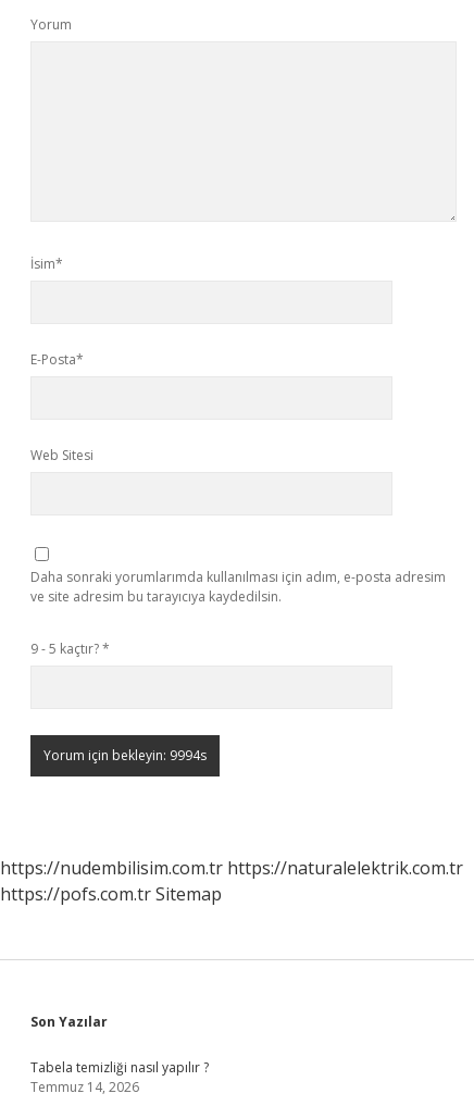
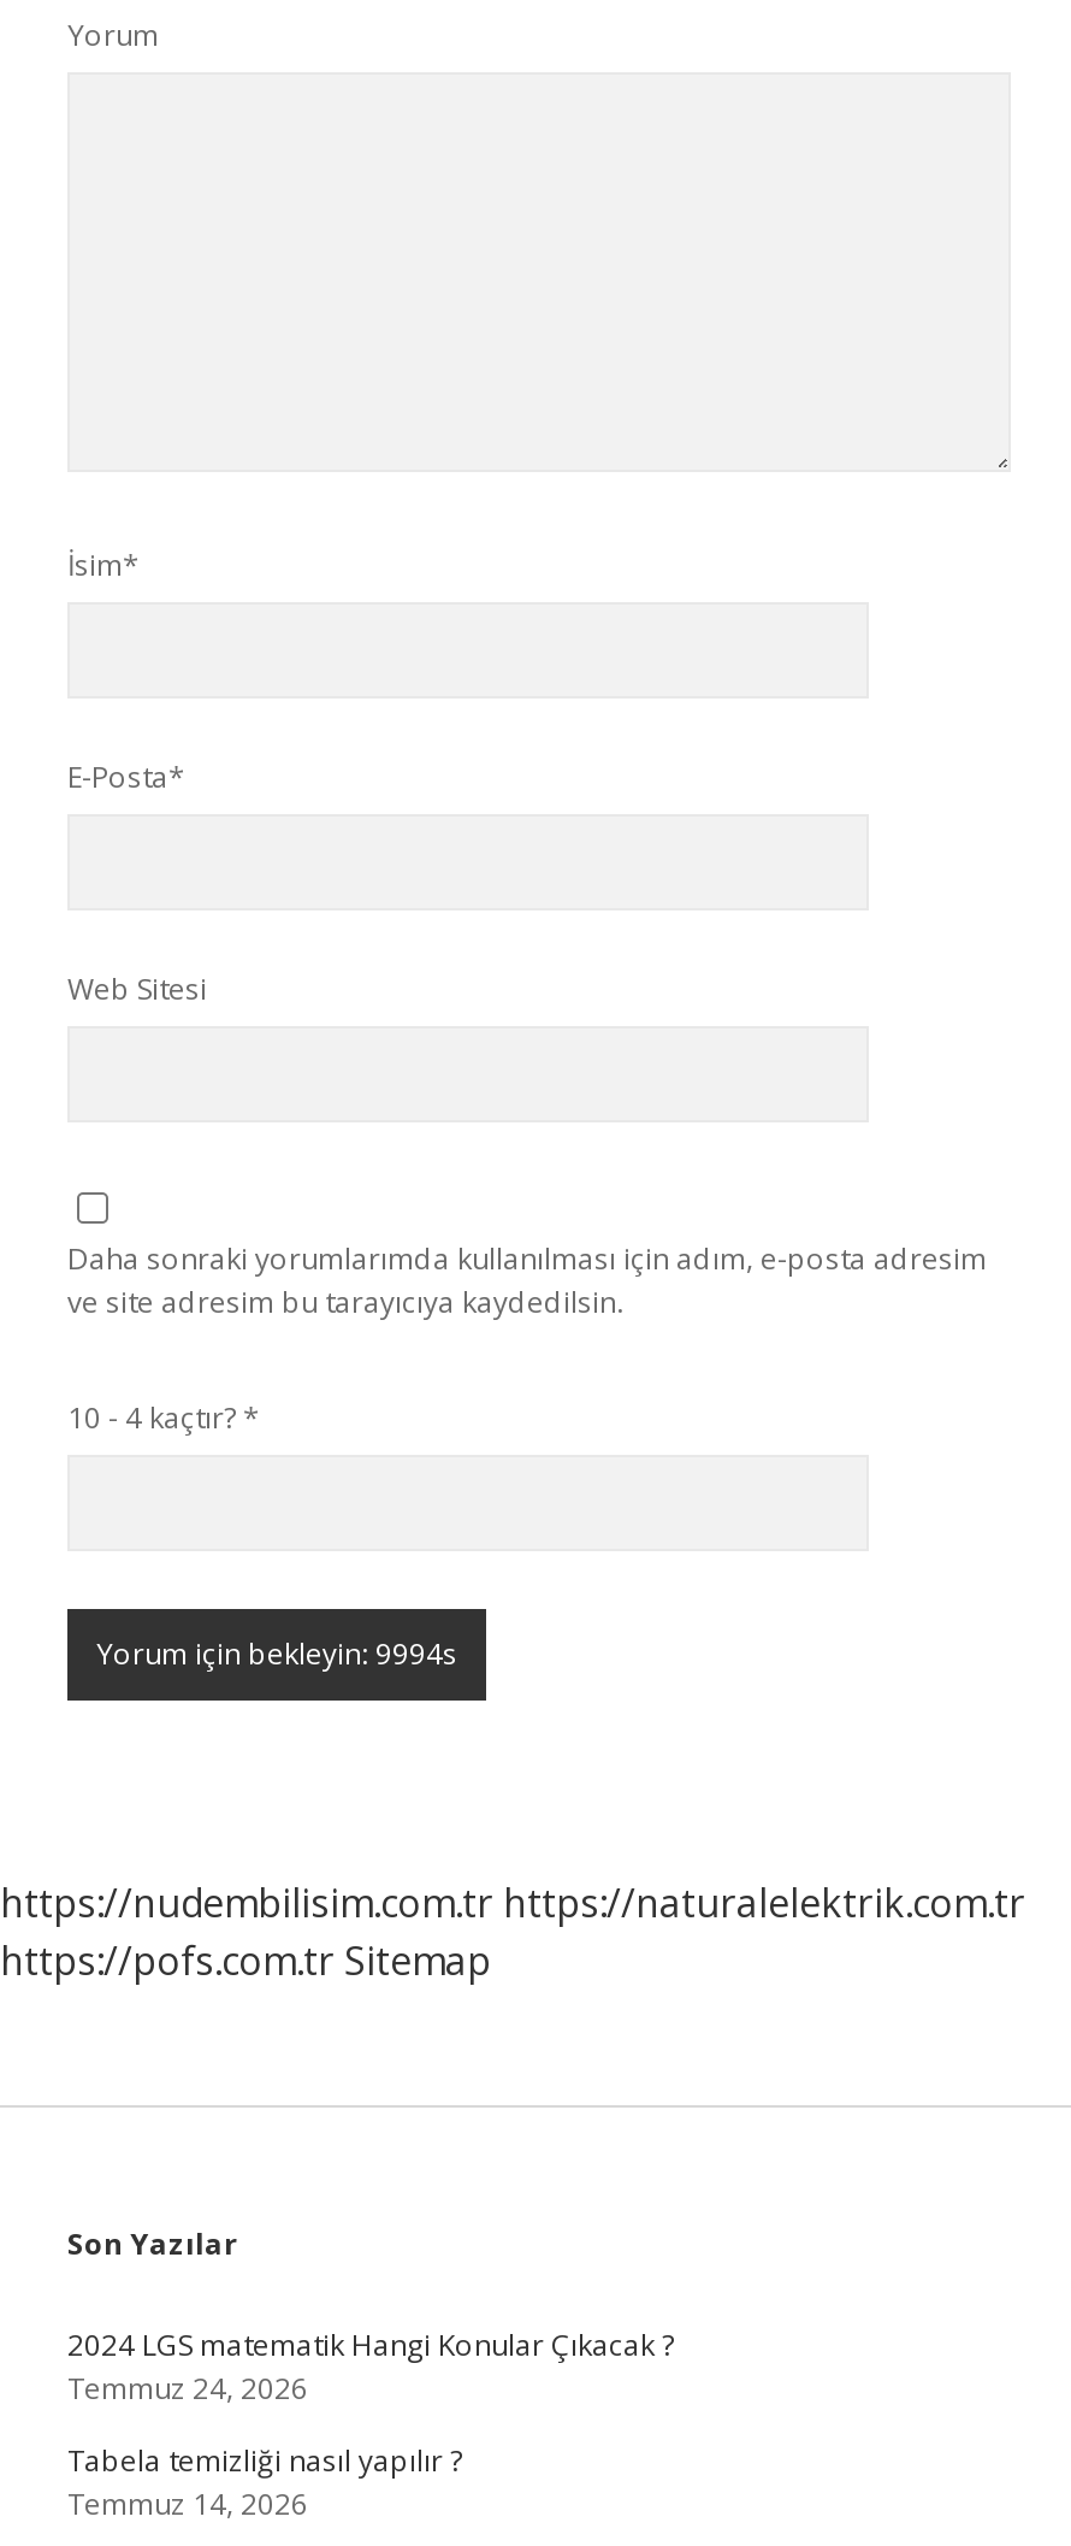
[30,639,110,658] 9 - 5 kaçtır? * -> [67,1397,260,1438] 10 - 4 kaçtır? *
none -> [67,2324,674,2409] 2024 LGS matematik Hangi Konular Çıkacak ? | Temmuz 24, 2026

